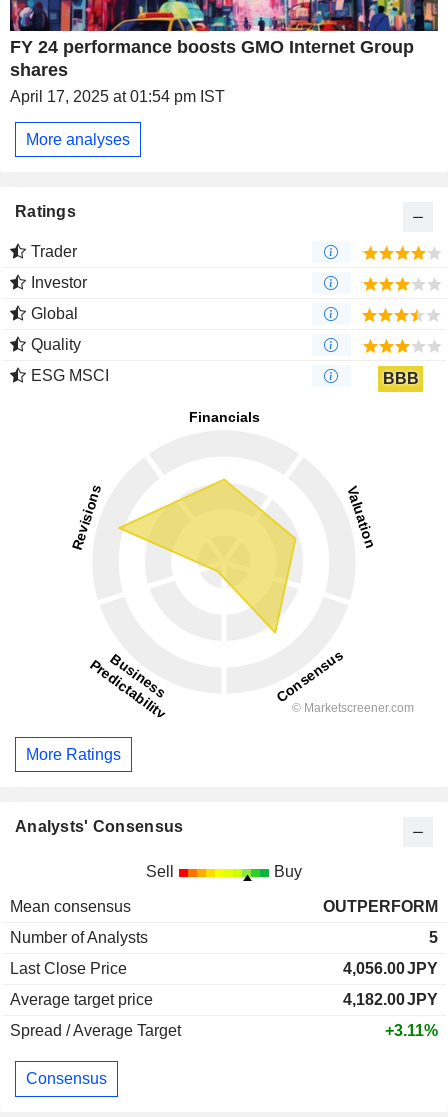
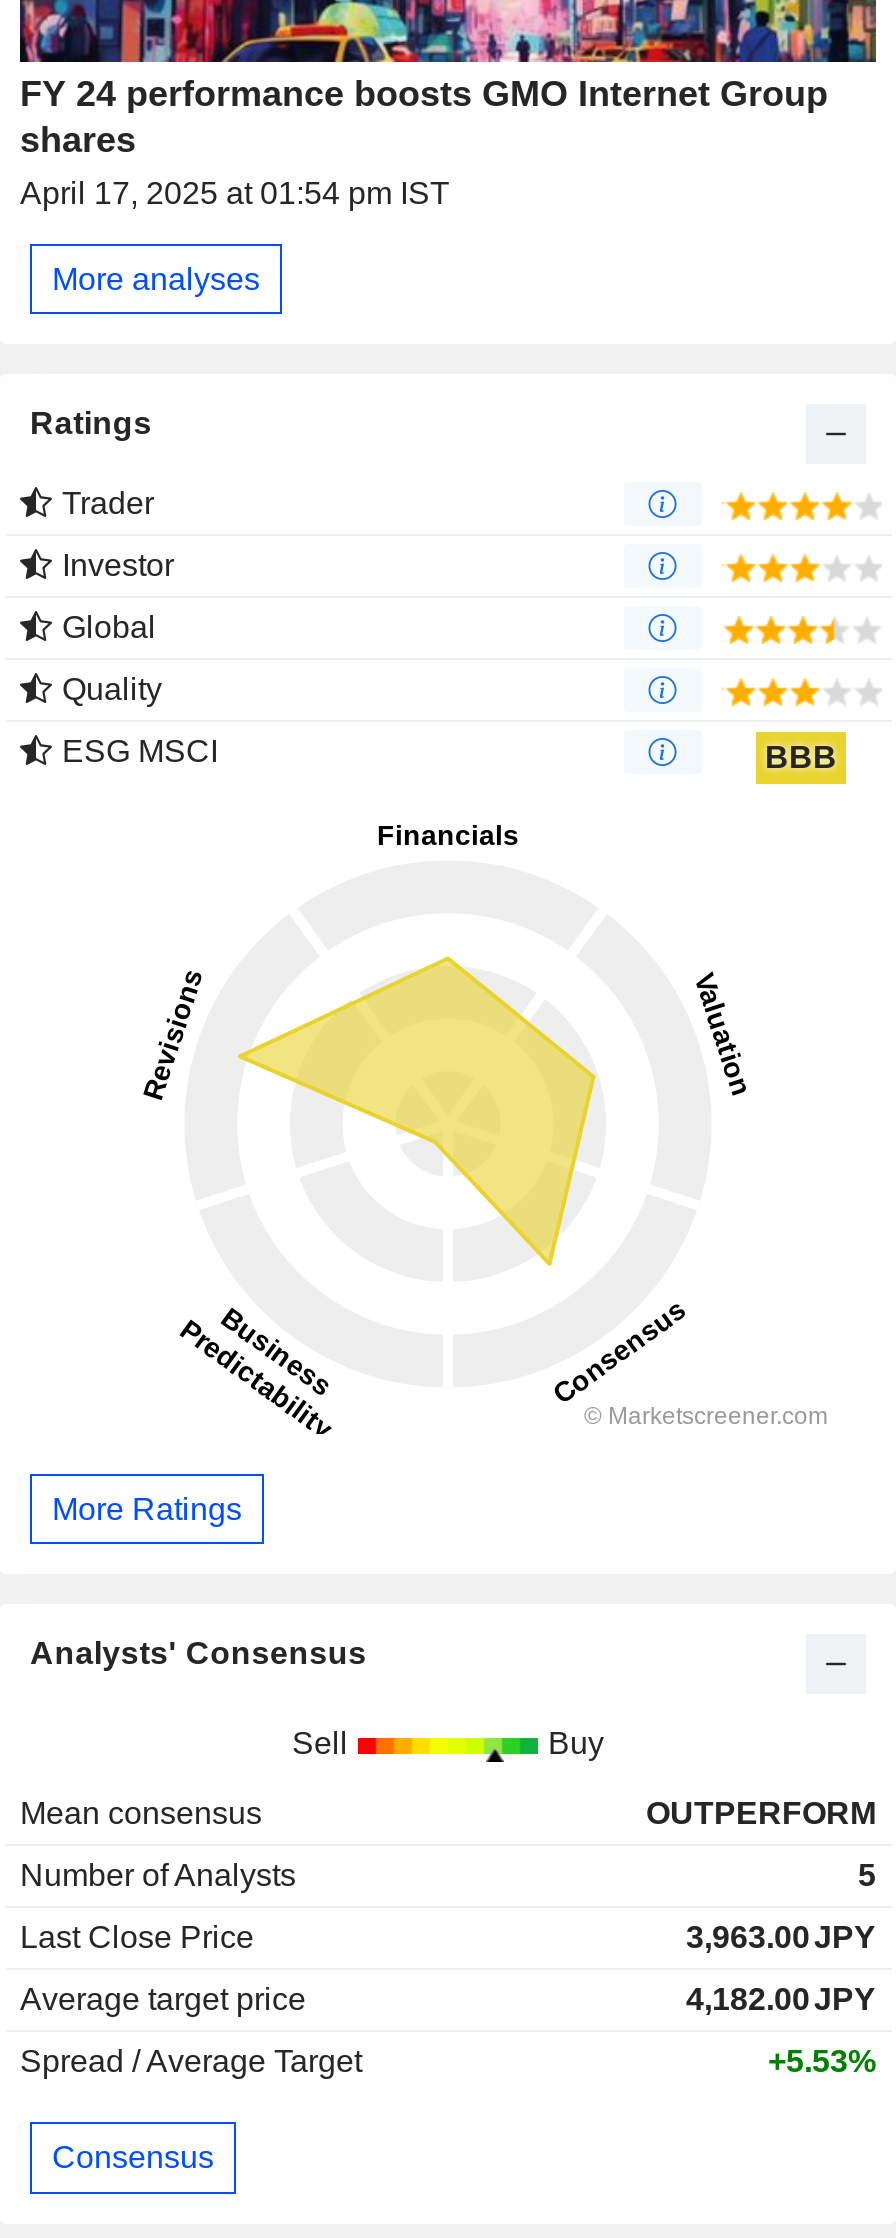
[343,960,438,977] 4,056.00 JPY -> [686,1921,876,1955] 3,963.00 JPY
[385,1022,438,1039] +3.11% -> [768,2045,876,2079] +5.53%

